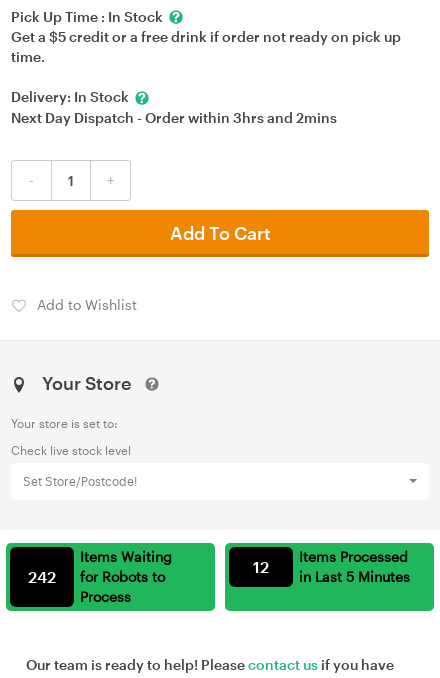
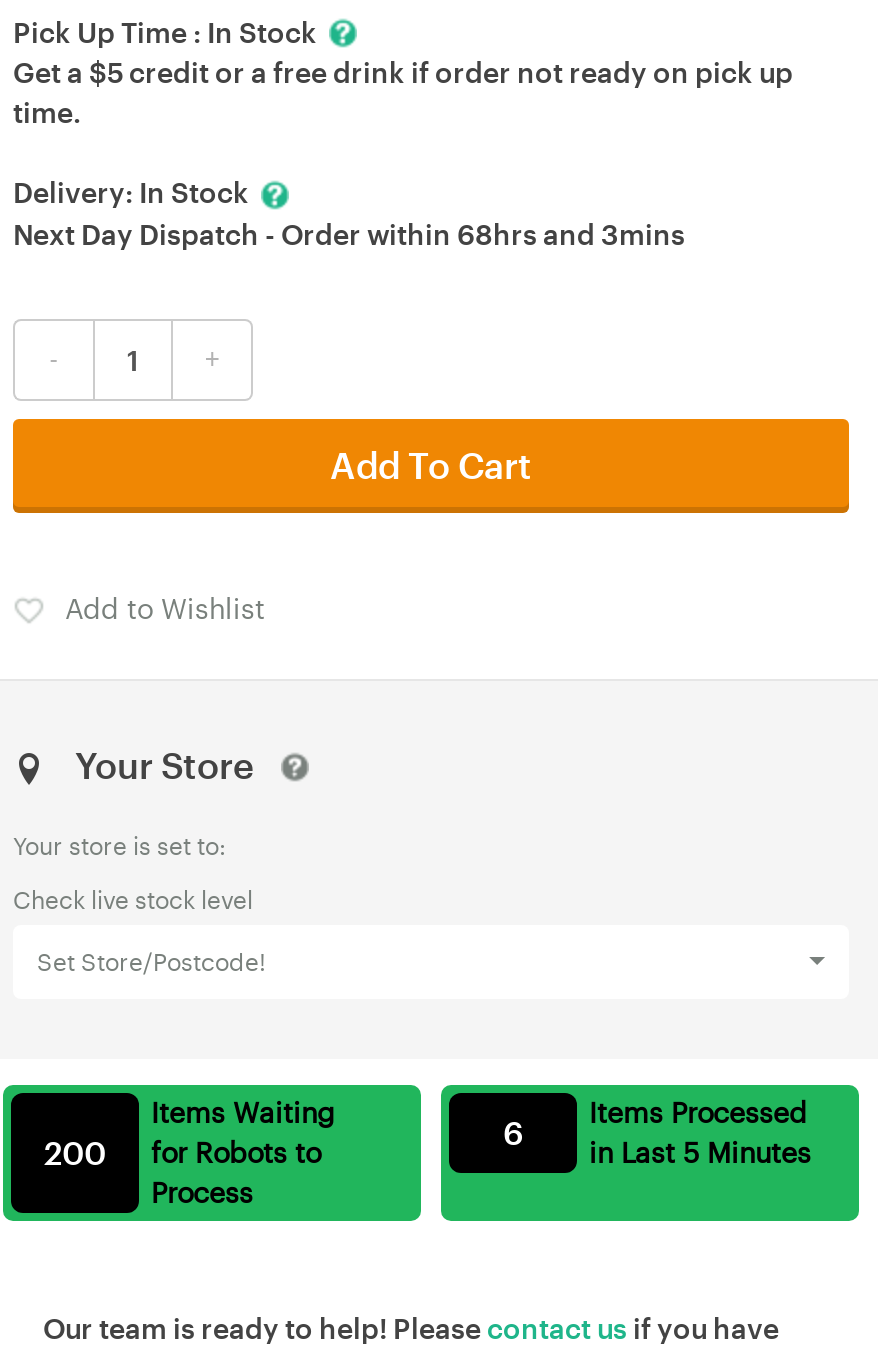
[11,109,337,126] Next Day Dispatch - Order within 3hrs and 2mins -> [13,216,685,250] Next Day Dispatch - Order within 68hrs and 3mins
[253,557,410,585] 12 in Last 5 Minutes -> [503,1113,811,1168] 6 in Last 5 Minutes
[28,567,165,586] 242 for Robots to -> [44,1133,321,1171] 200 for Robots to

